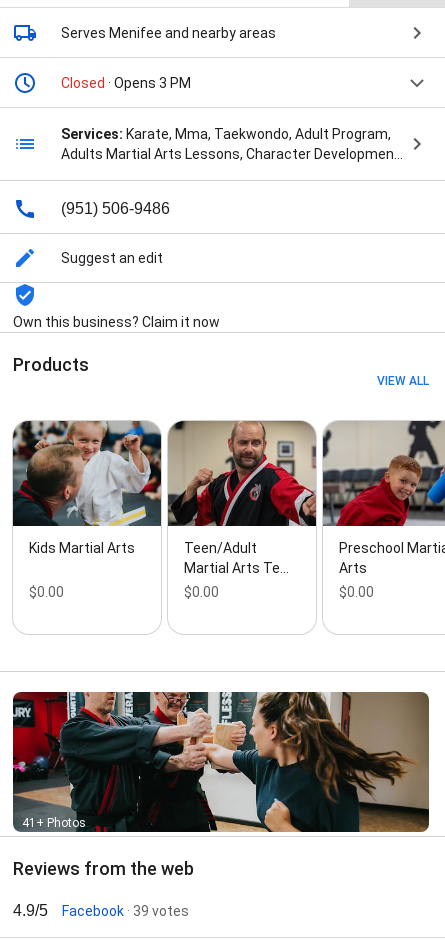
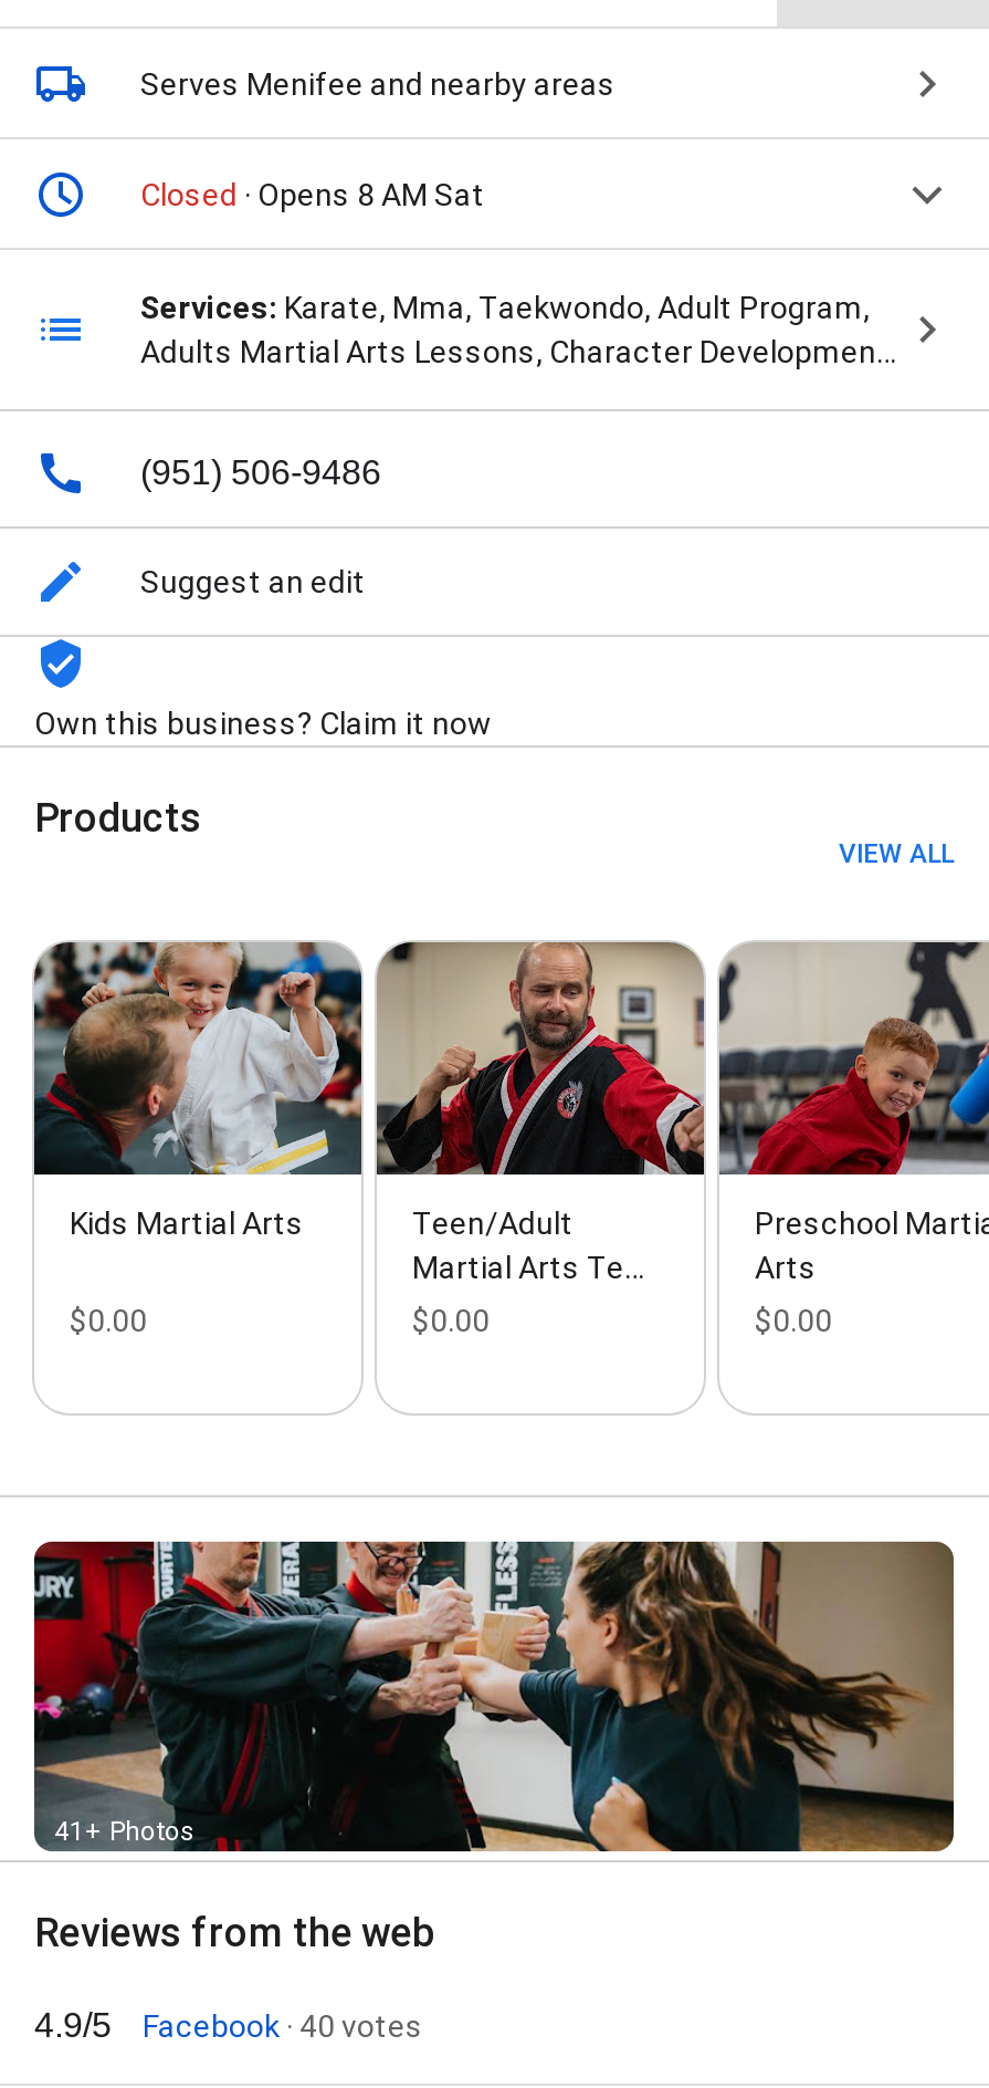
[61,75,191,91] Closed · Opens 3 PM -> [140,177,485,213] Closed · Opens 8 AM Sat
[62,903,189,919] Facebook · 39 votes -> [143,2009,423,2044] Facebook · 40 votes

